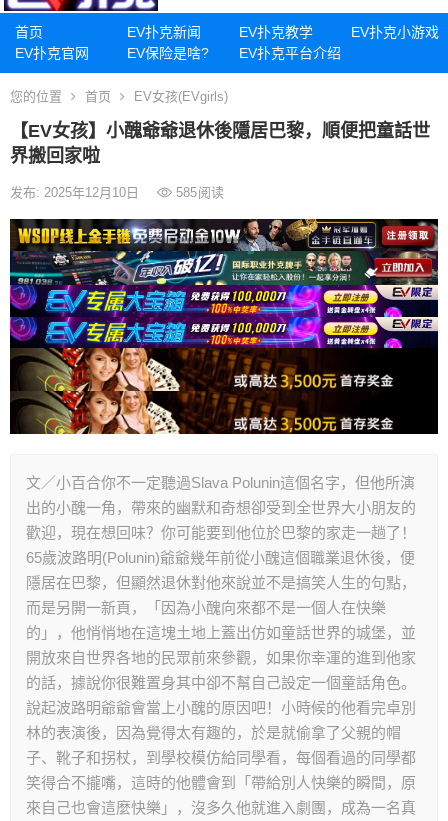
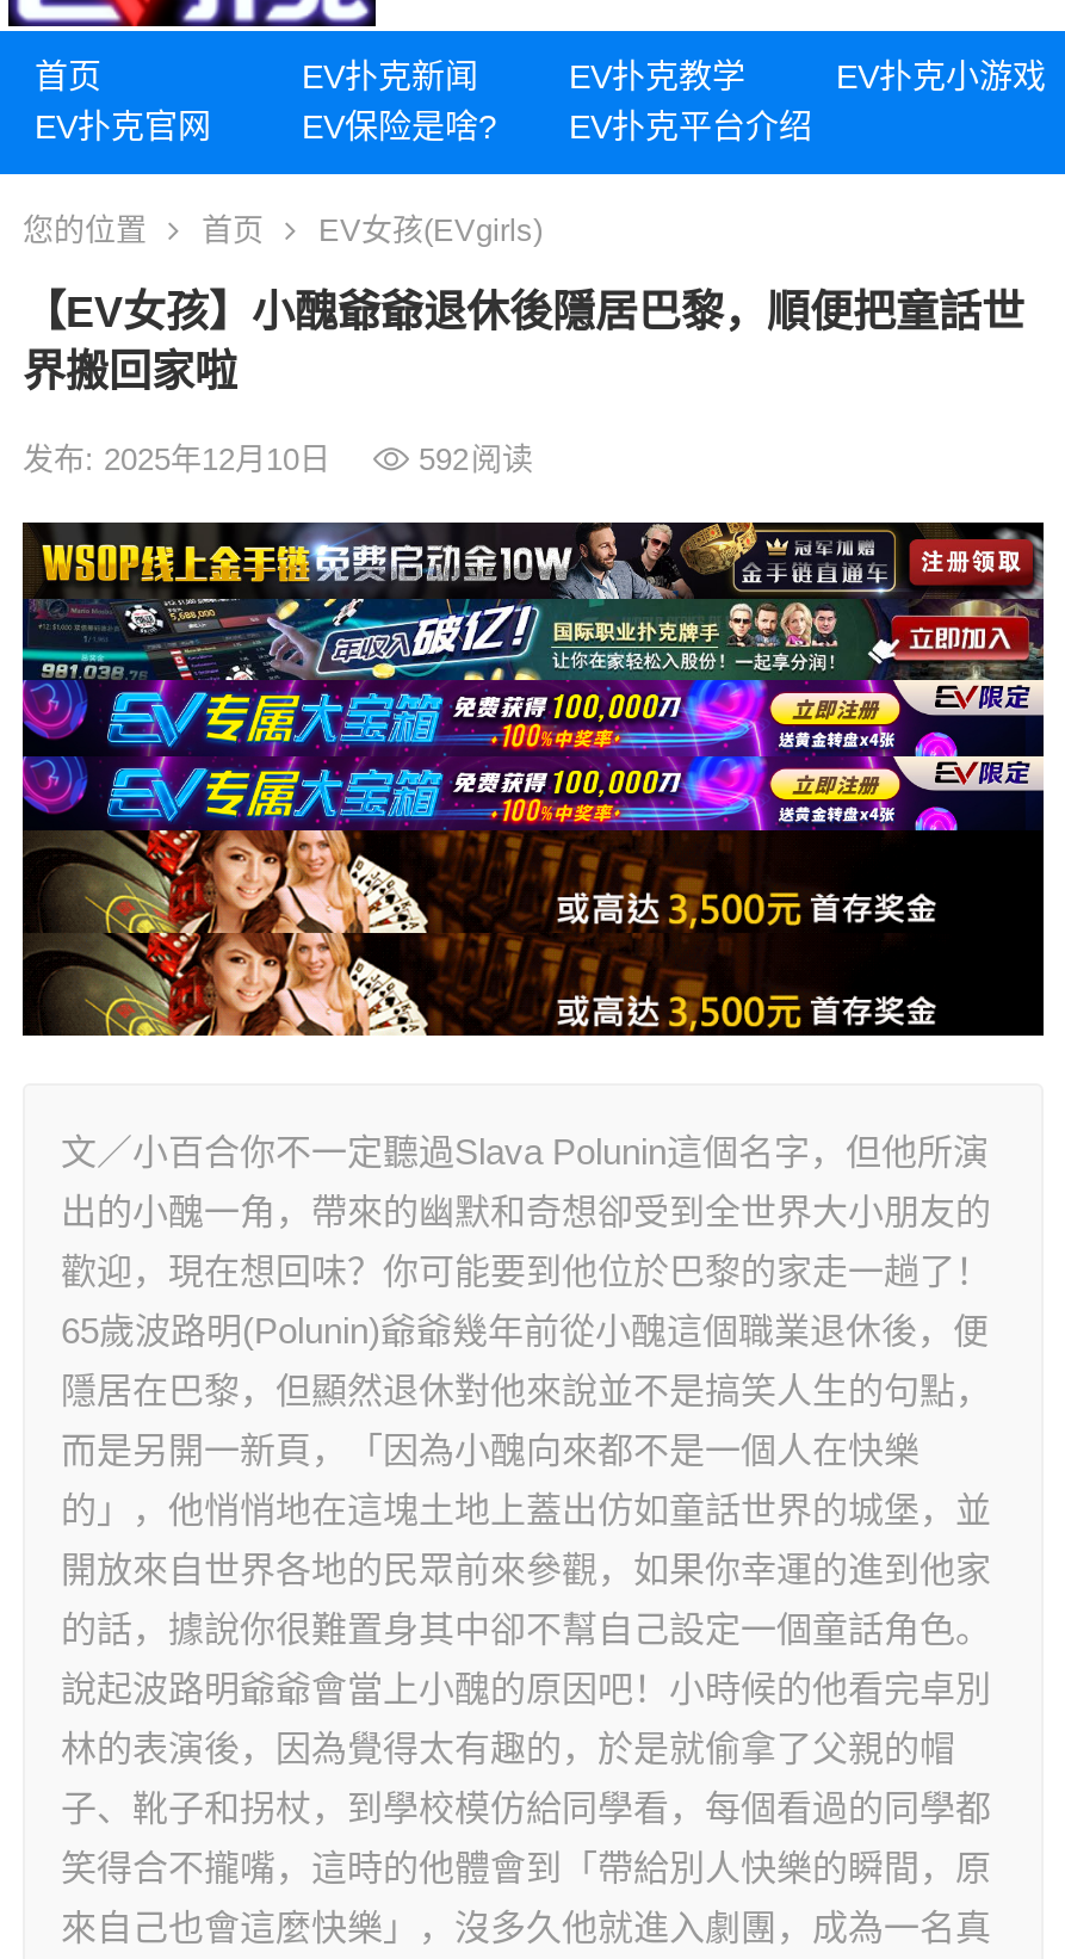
[10,185,224,200] 发布: 2025年12月10日 585阅读 -> [23,441,533,477] 发布: 2025年12月10日 592阅读

